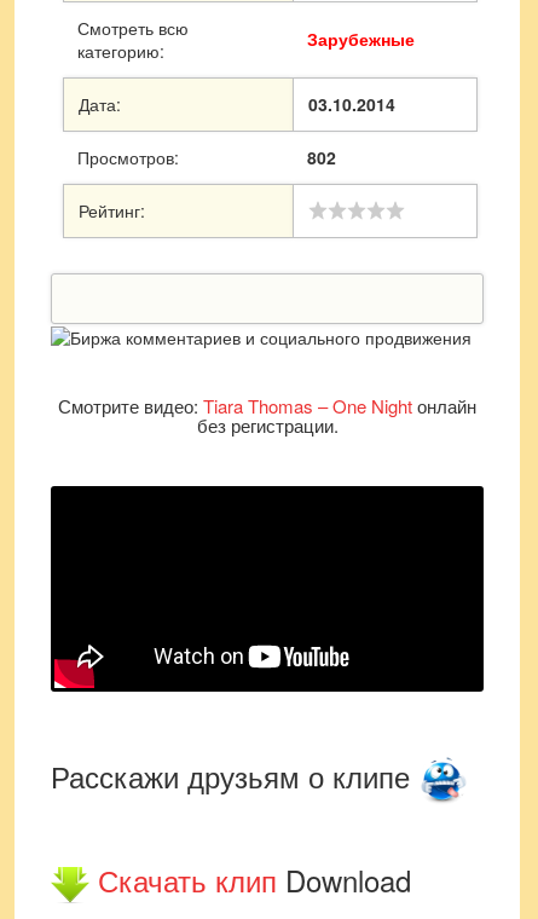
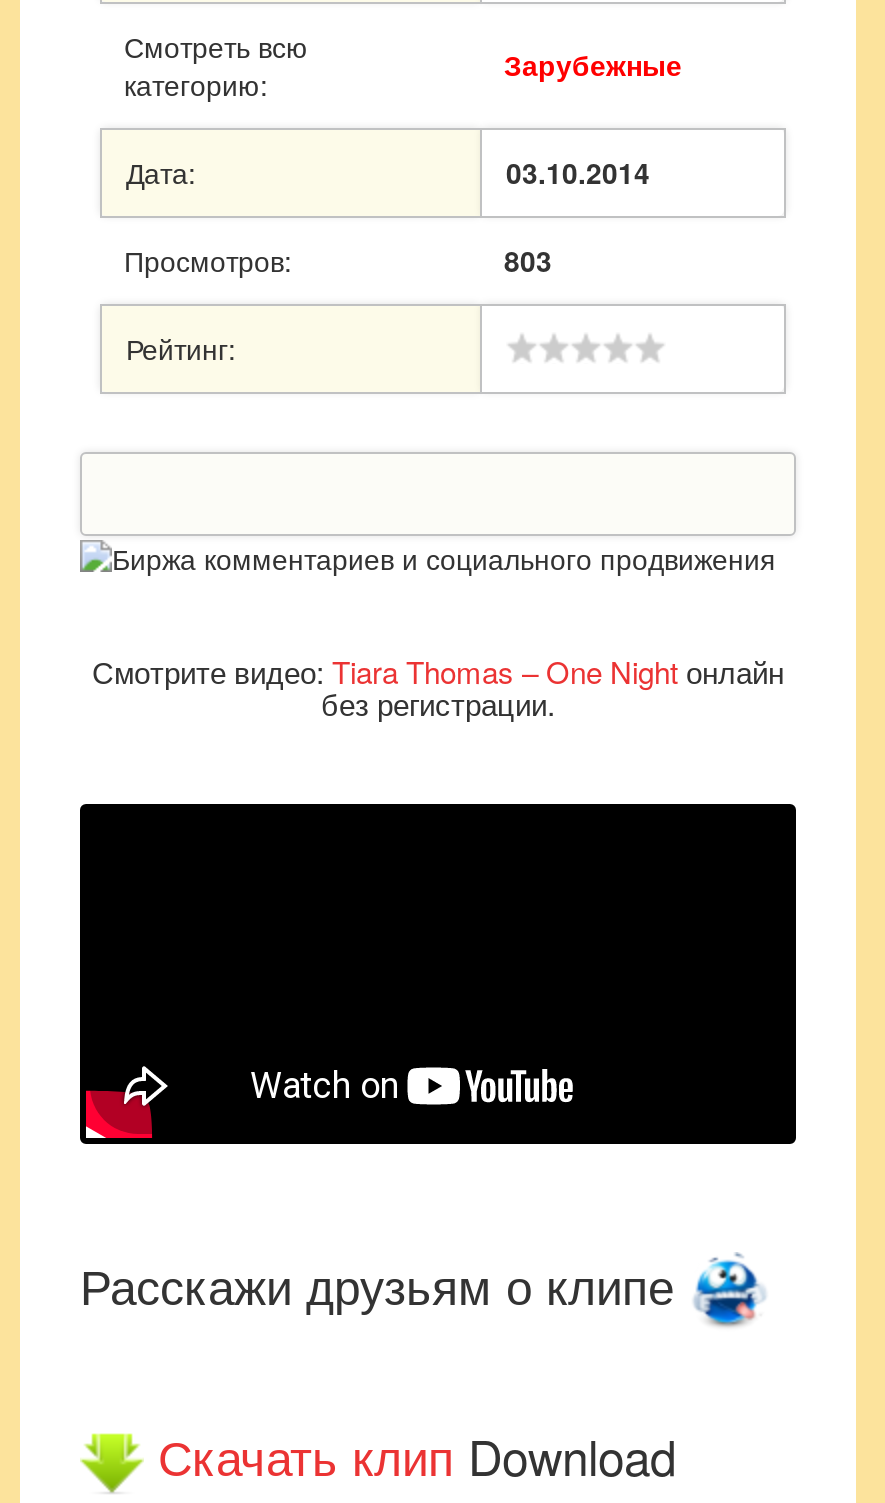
[307,145,336,169] 802 -> [504,240,552,280] 803

